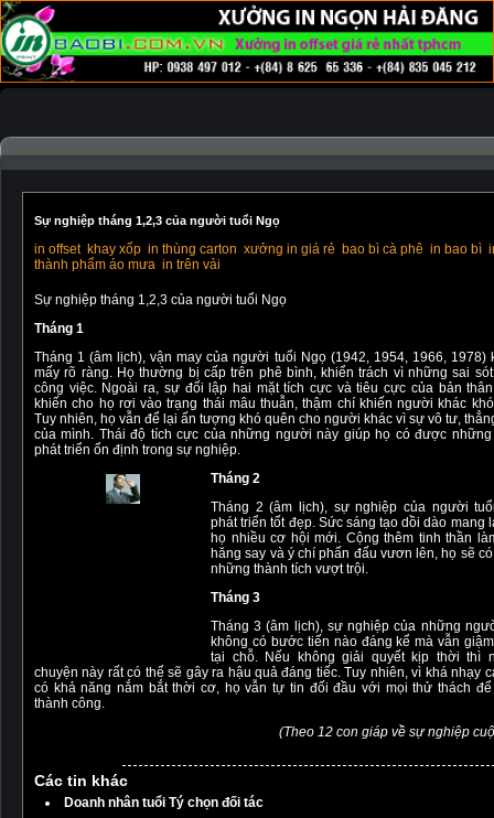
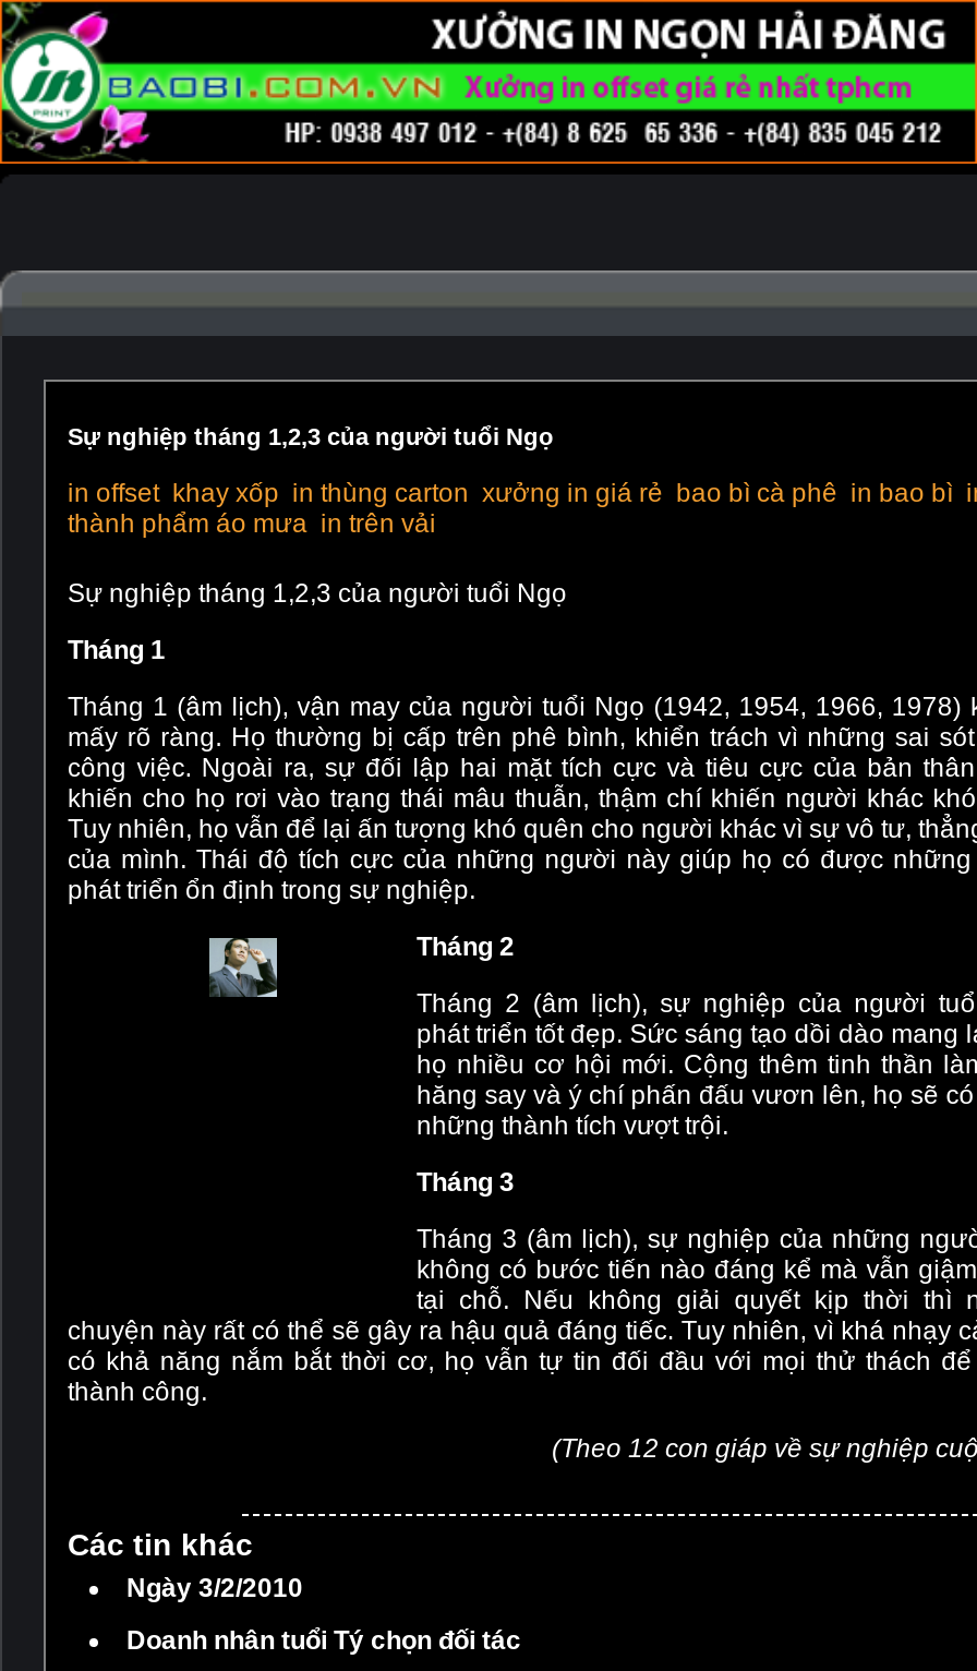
none -> [126,1572,303,1602] Ngày 3/2/2010

